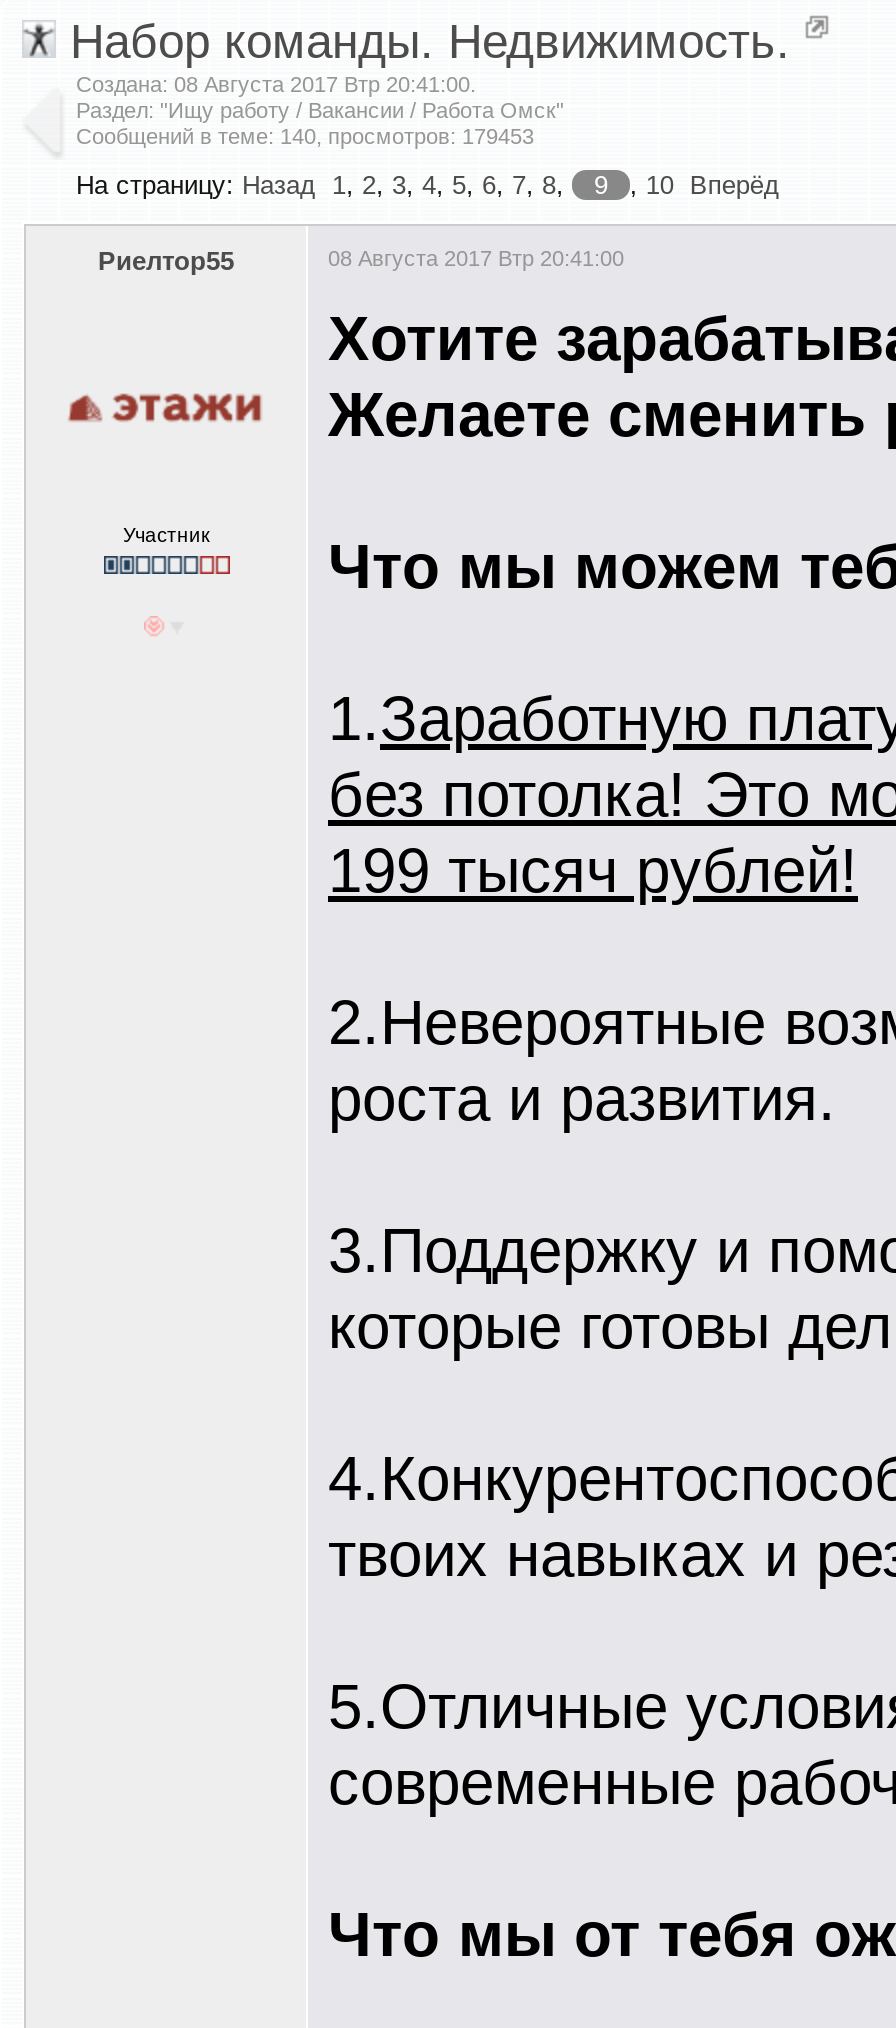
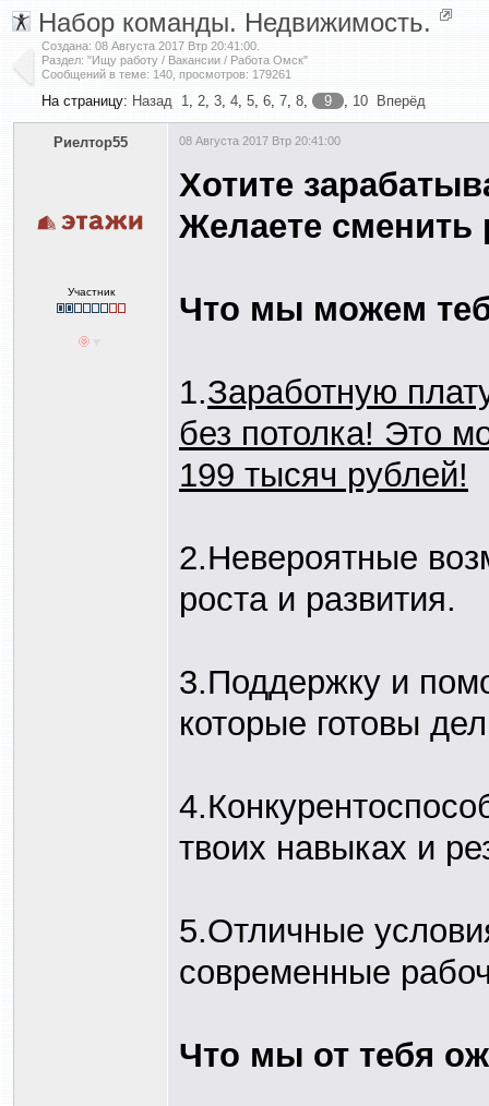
[76,124,534,148] Сообщений в теме: 140, просмотров: 179453 -> [41,68,291,81] Сообщений в теме: 140, просмотров: 179261

